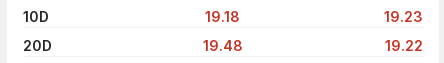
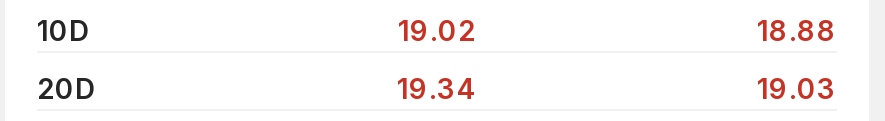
[205,8,240,25] 19.18 -> [398,13,476,47] 19.02
[384,8,423,25] 19.23 -> [757,13,837,47] 18.88
[203,37,243,54] 19.48 -> [397,71,477,105] 19.34
[385,37,423,54] 19.22 -> [757,71,837,105] 19.03

